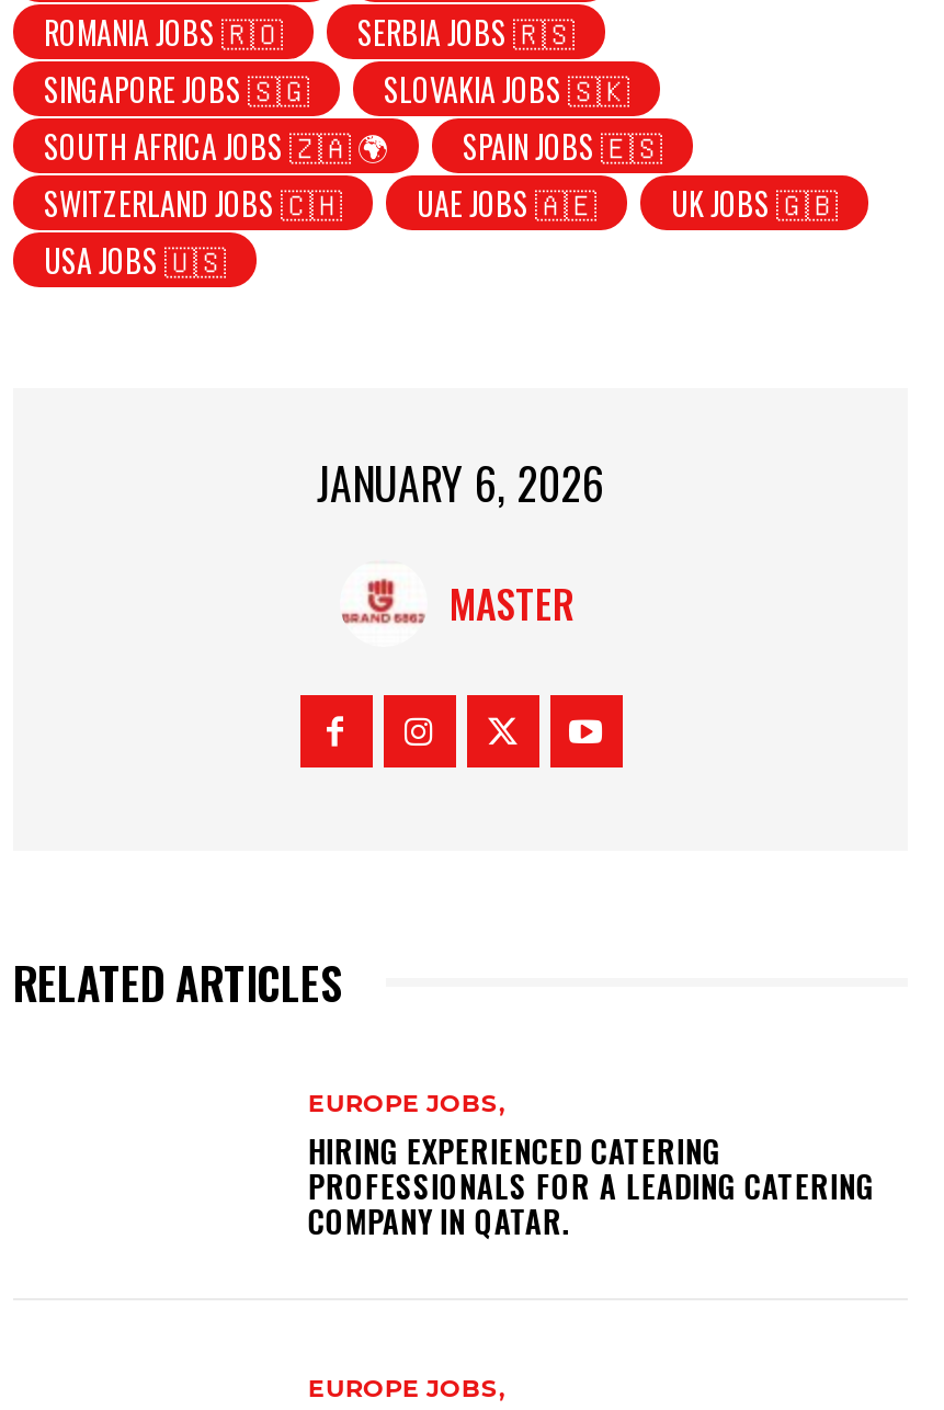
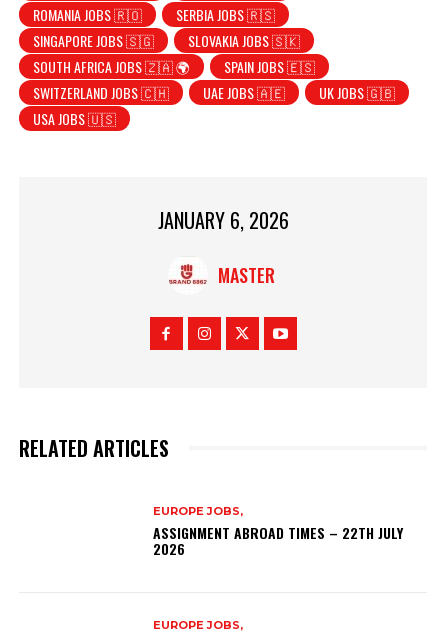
[308,1128,874,1244] HIRING EXPERIENCED CATERING | PROFESSIONALS FOR A LEADING CATERING | COMPANY IN QATAR. -> [153,522,403,559] ASSIGNMENT ABROAD TIMES – 22TH JULY | 2026

